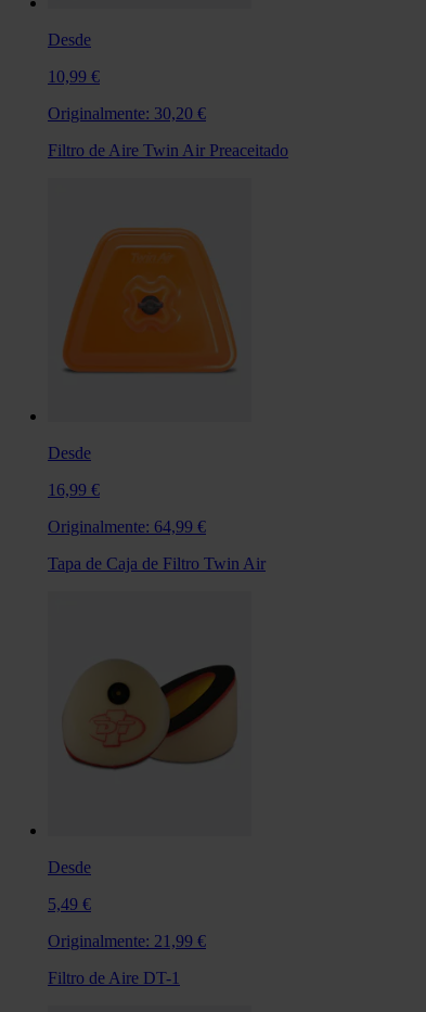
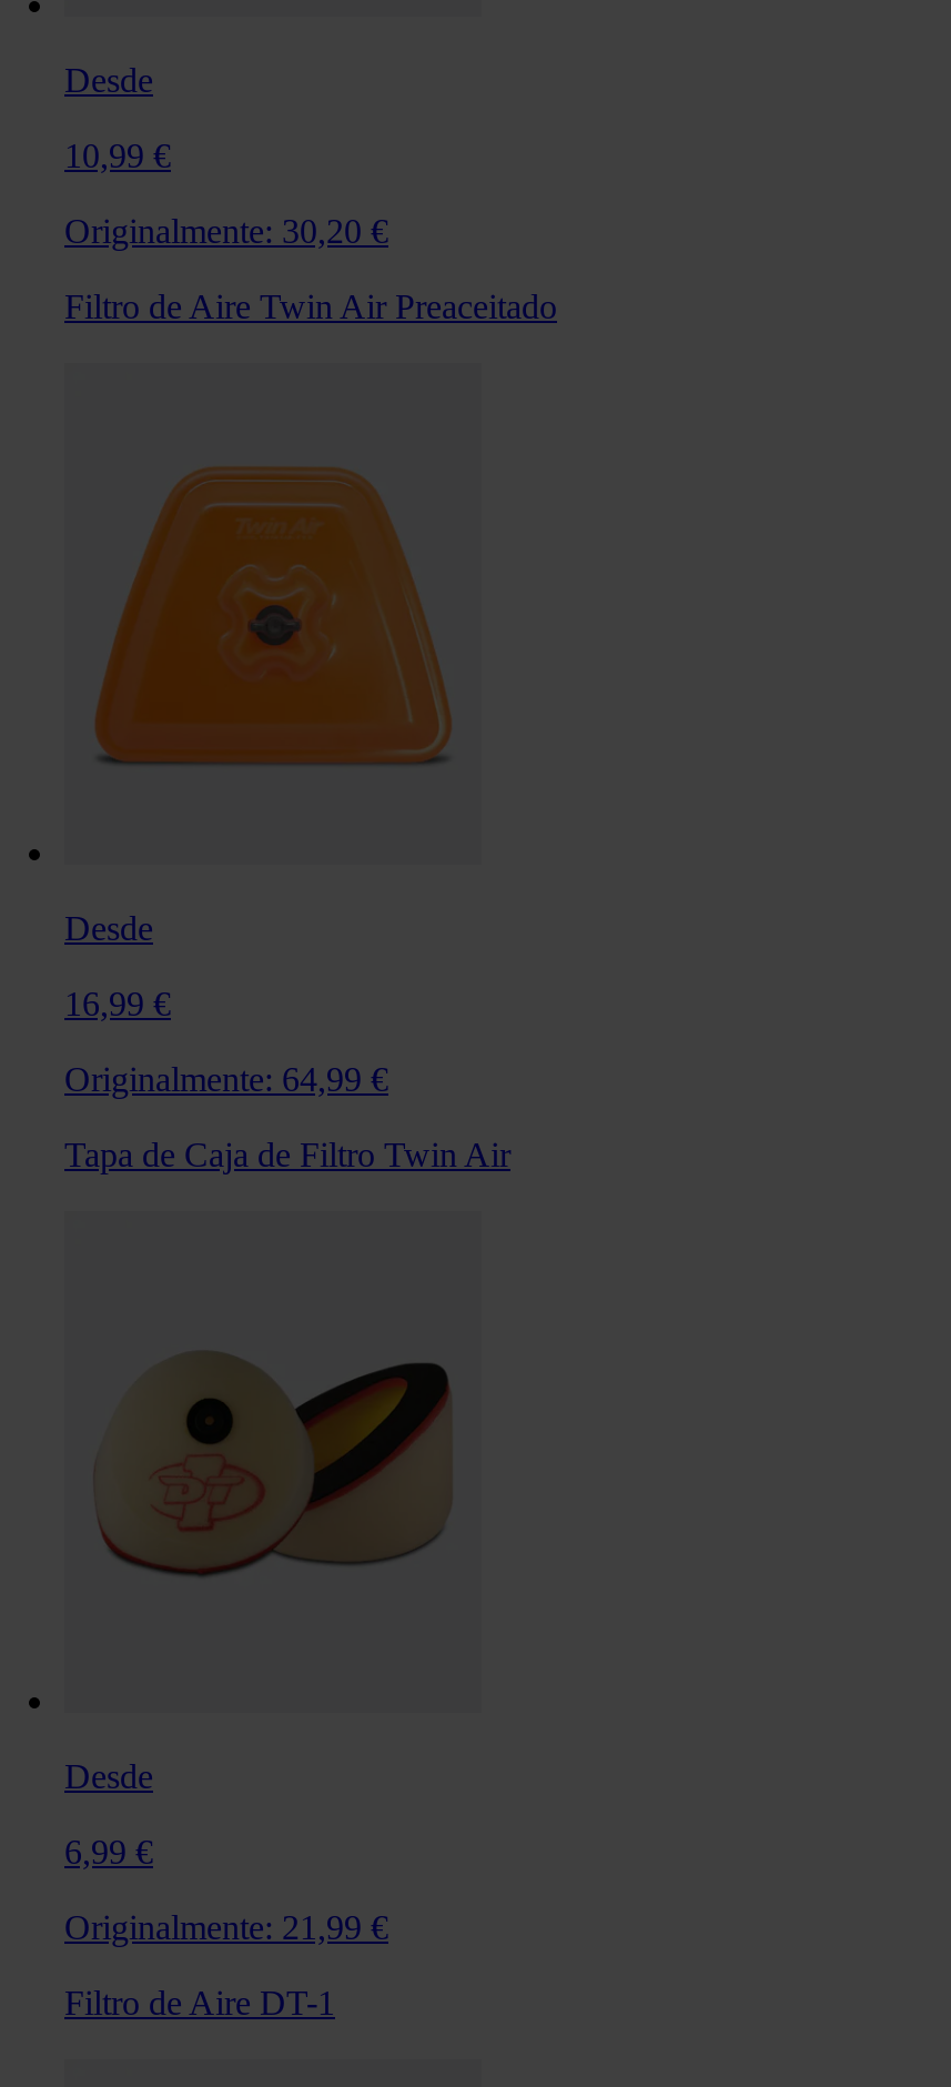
[48,895,91,913] 5,49 € -> [64,1832,153,1870] 6,99 €

